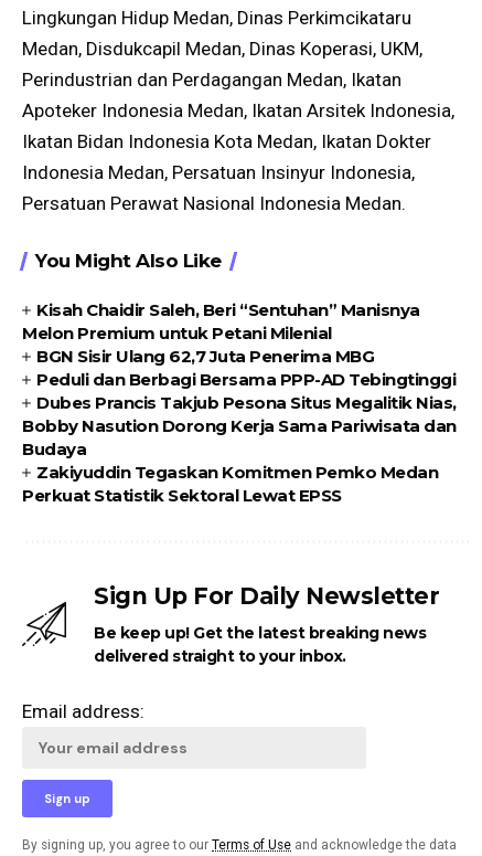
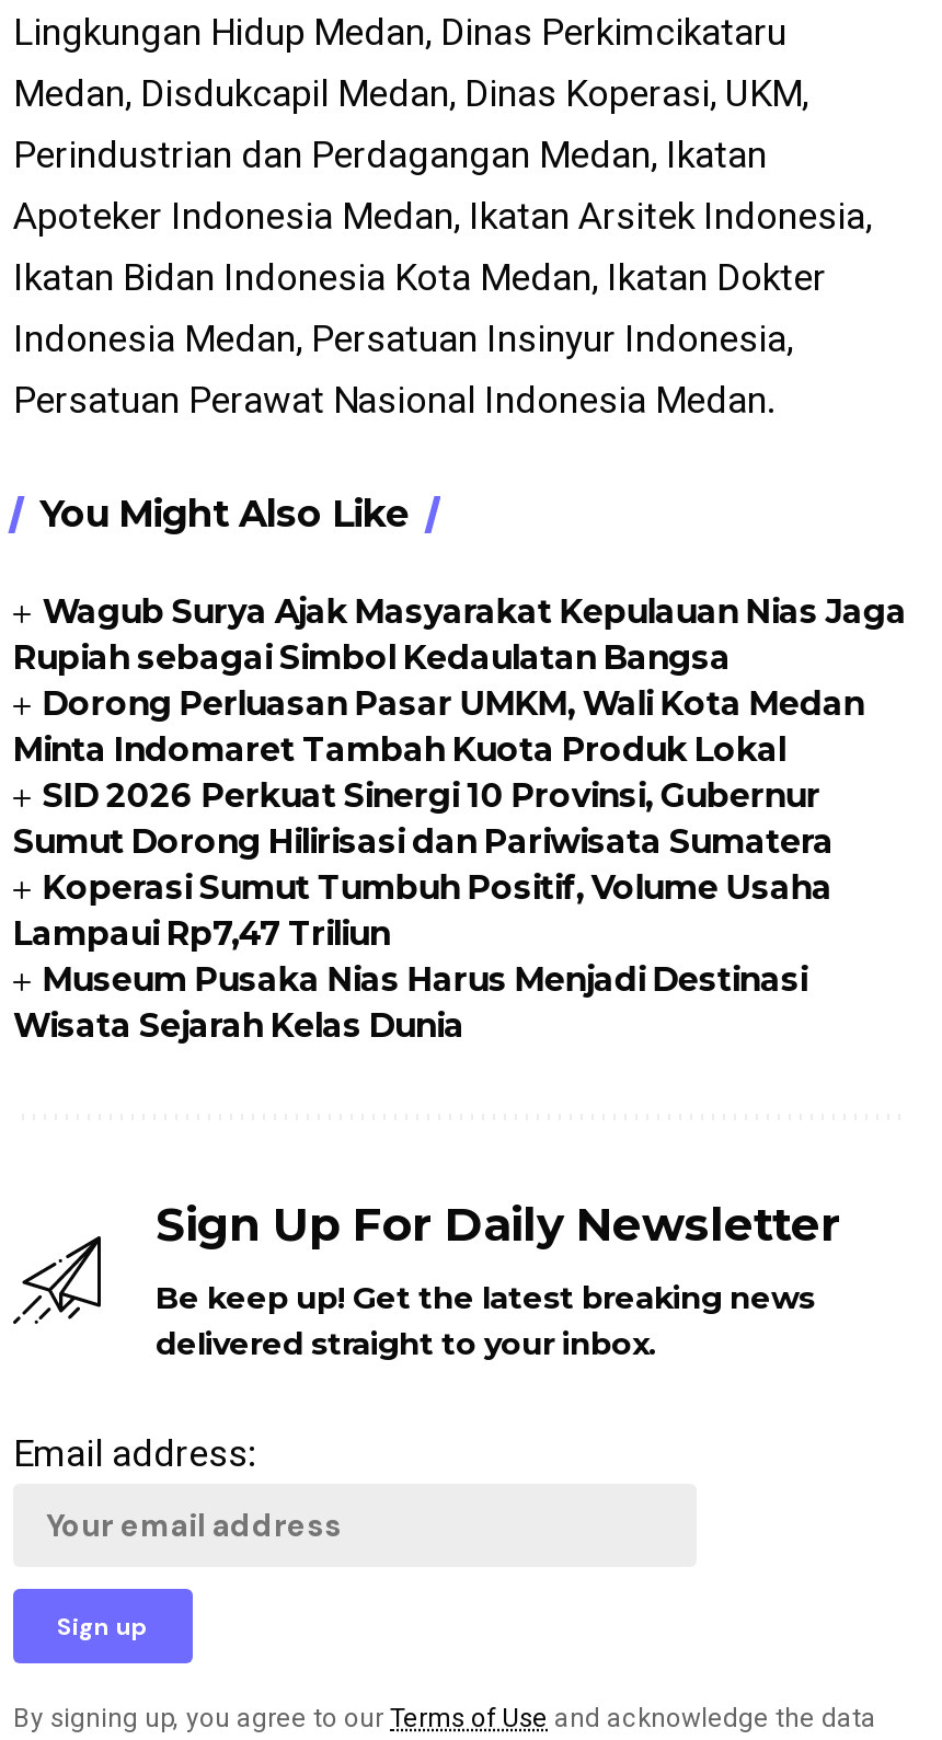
[22,299,457,505] Kisah Chaidir Saleh, Beri “Sentuhan” Manisnya | Melon Premium untuk Petani Milenial | BGN Sisir Ulang 62,7 Juta Penerima MBG | Peduli dan Berbagi Bersama PPP-AD Tebingtinggi | Dubes Prancis Takjub Pesona Situs Megalitik Nias, | Bobby Nasution Dorong Kerja Sama Pariwisata dan | Budaya | Zakiyuddin Tegaskan Komitmen Pemko Medan | Perkuat Statistik Sektoral Lewat EPSS -> [13,589,907,1045] Wagub Surya Ajak Masyarakat Kepulauan Nias Jaga | Rupiah sebagai Simbol Kedaulatan Bangsa | Dorong Perluasan Pasar UMKM, Wali Kota Medan | Minta Indomaret Tambah Kuota Produk Lokal | SID 2026 Perkuat Sinergi 10 Provinsi, Gubernur | Sumut Dorong Hilirisasi dan Pariwisata Sumatera | Koperasi Sumut Tumbuh Positif, Volume Usaha | Lampaui Rp7,47 Triliun | Museum Pusaka Nias Harus Menjadi Destinasi | Wisata Sejarah Kelas Dunia

